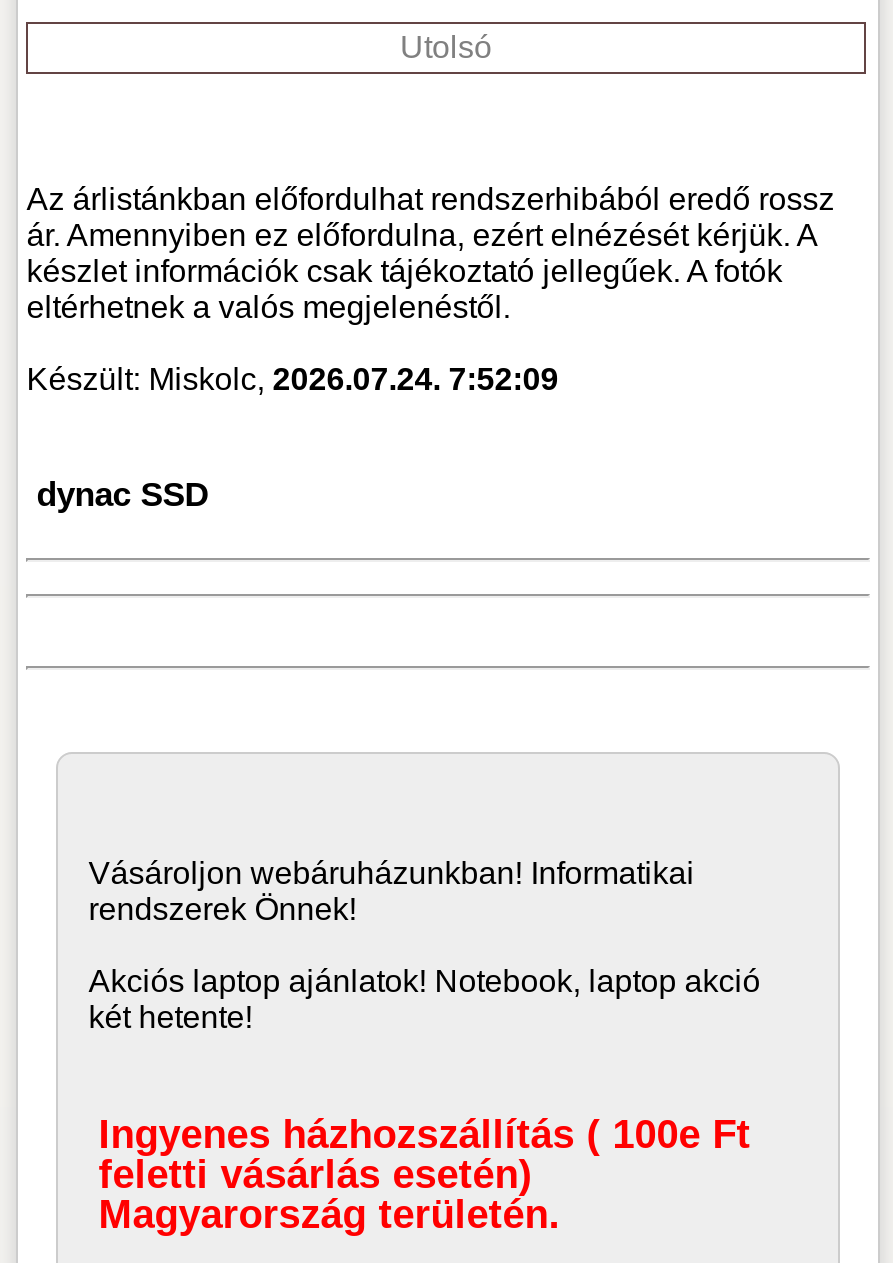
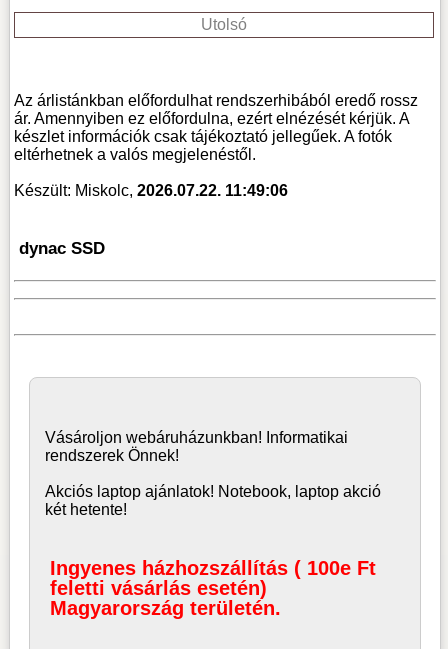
[26,363,558,397] Készült: Miskolc, 2026.07.24. 7:52:09 -> [14,182,288,199] Készült: Miskolc, 2026.07.22. 11:49:06

